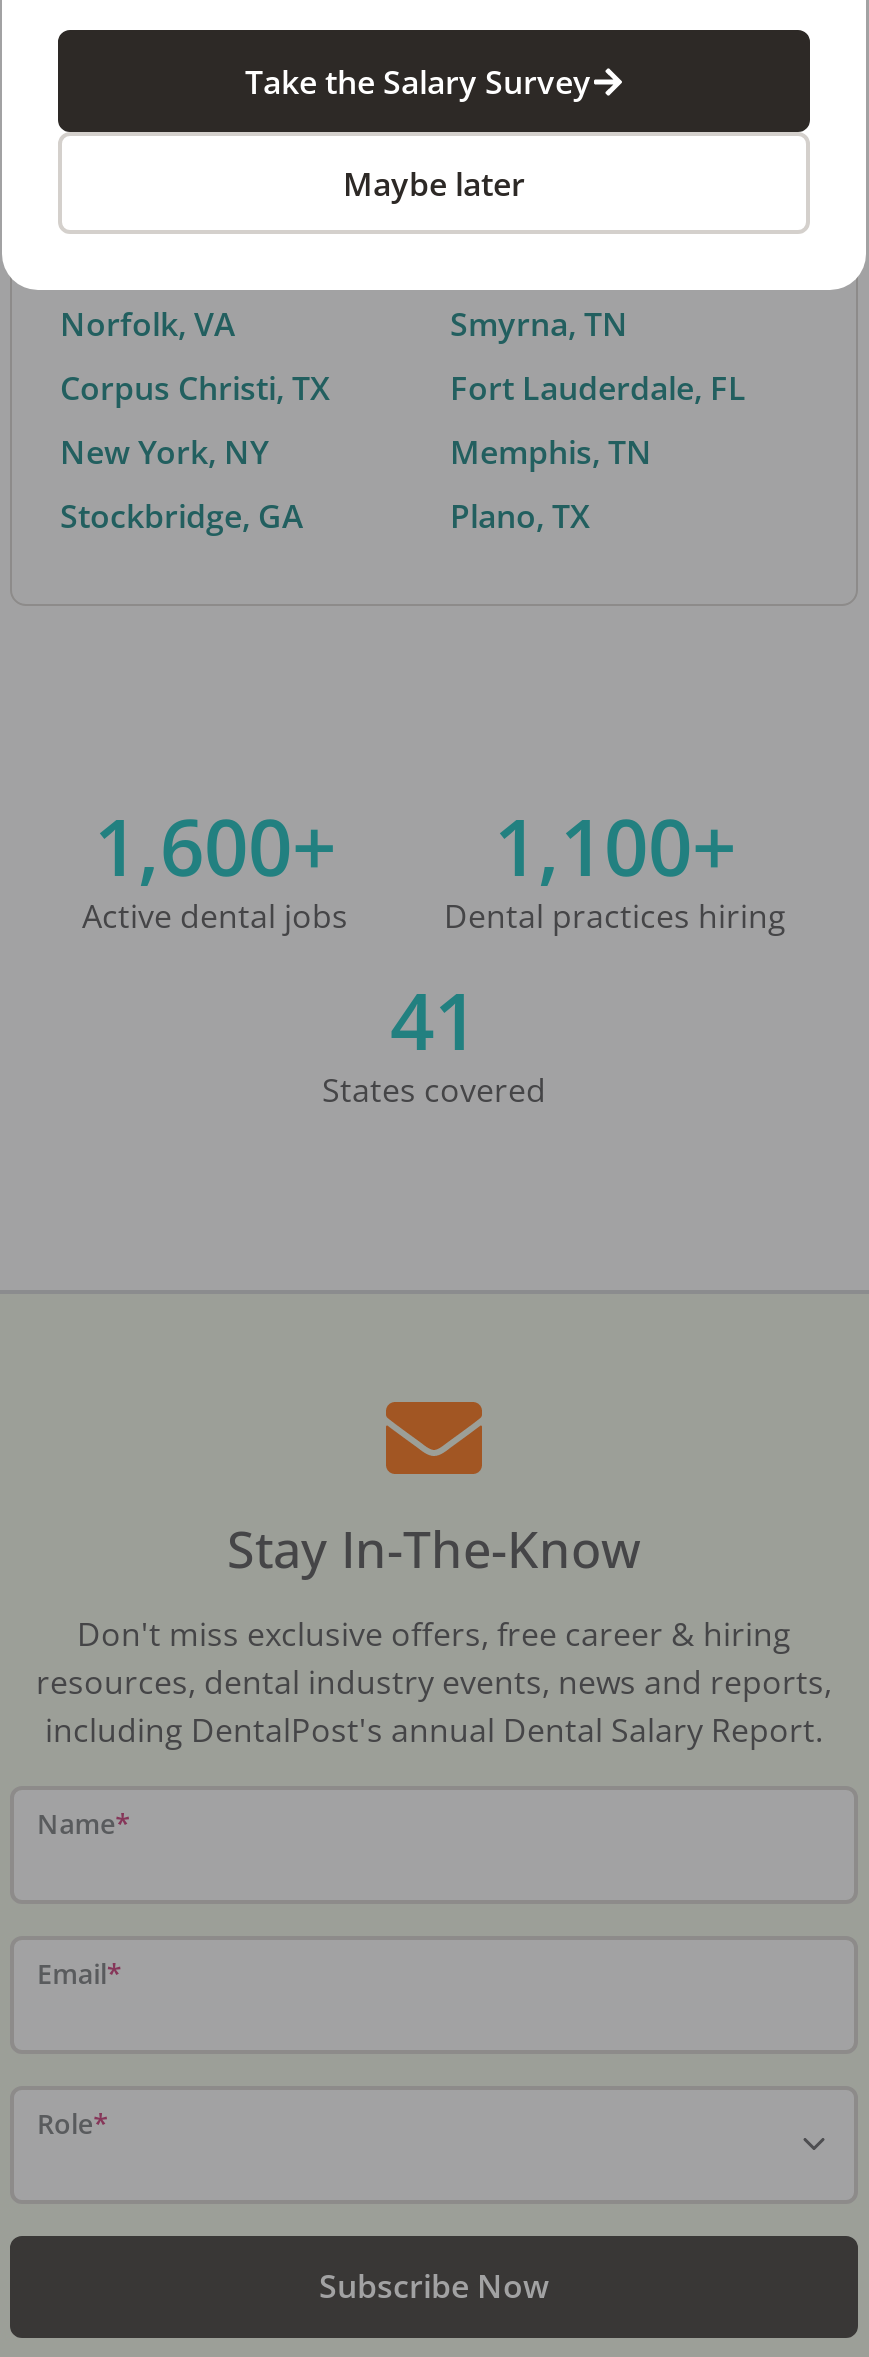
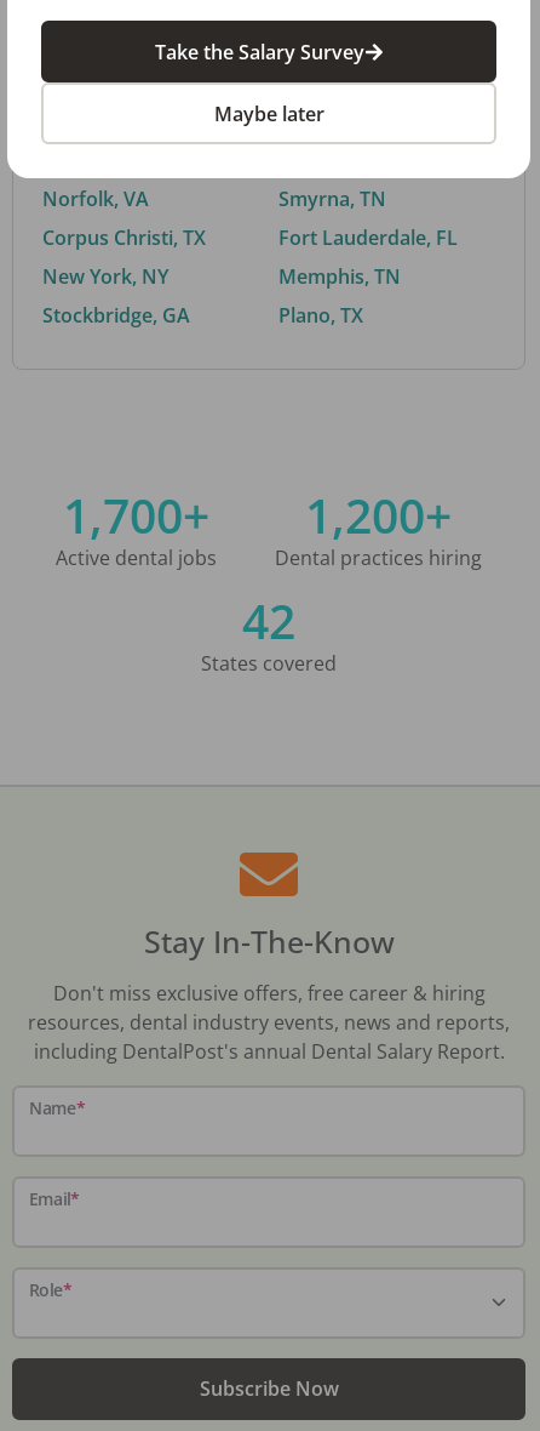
[94,793,336,899] 1,600+ -> [63,483,209,548] 1,700+
[494,793,736,899] 1,100+ -> [305,483,452,548] 1,200+
[390,967,478,1073] 41 -> [242,589,295,653] 42

